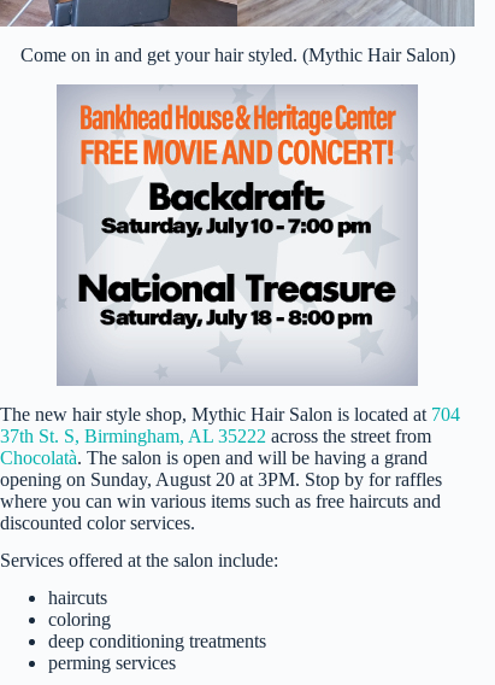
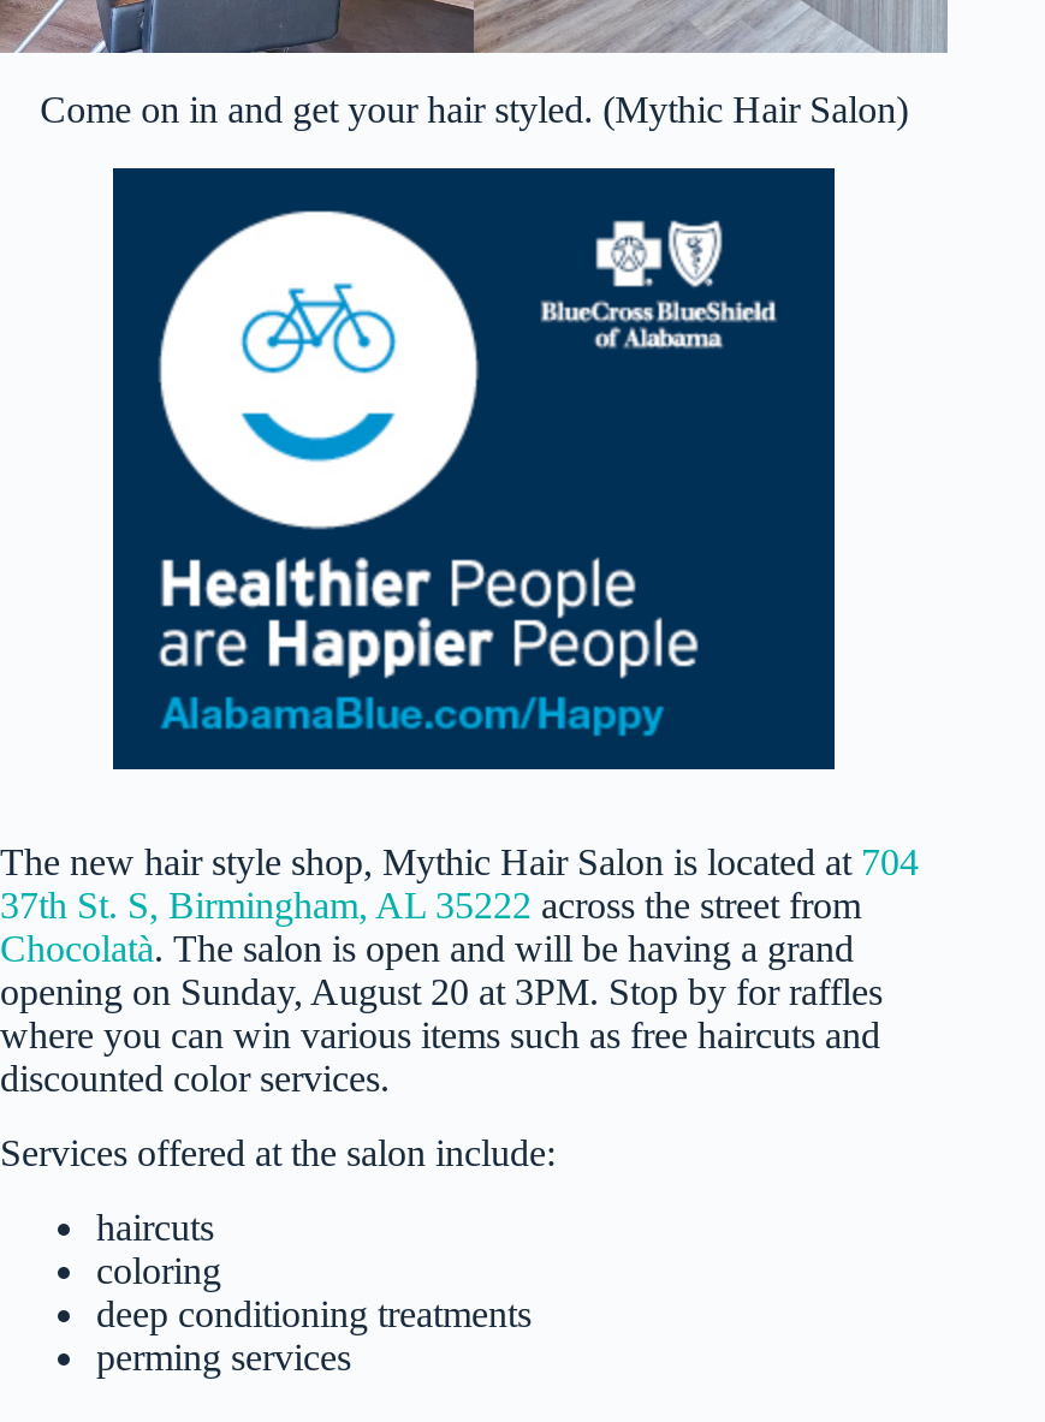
[57,84,418,386] [image] -> [111,166,837,772] [image]

